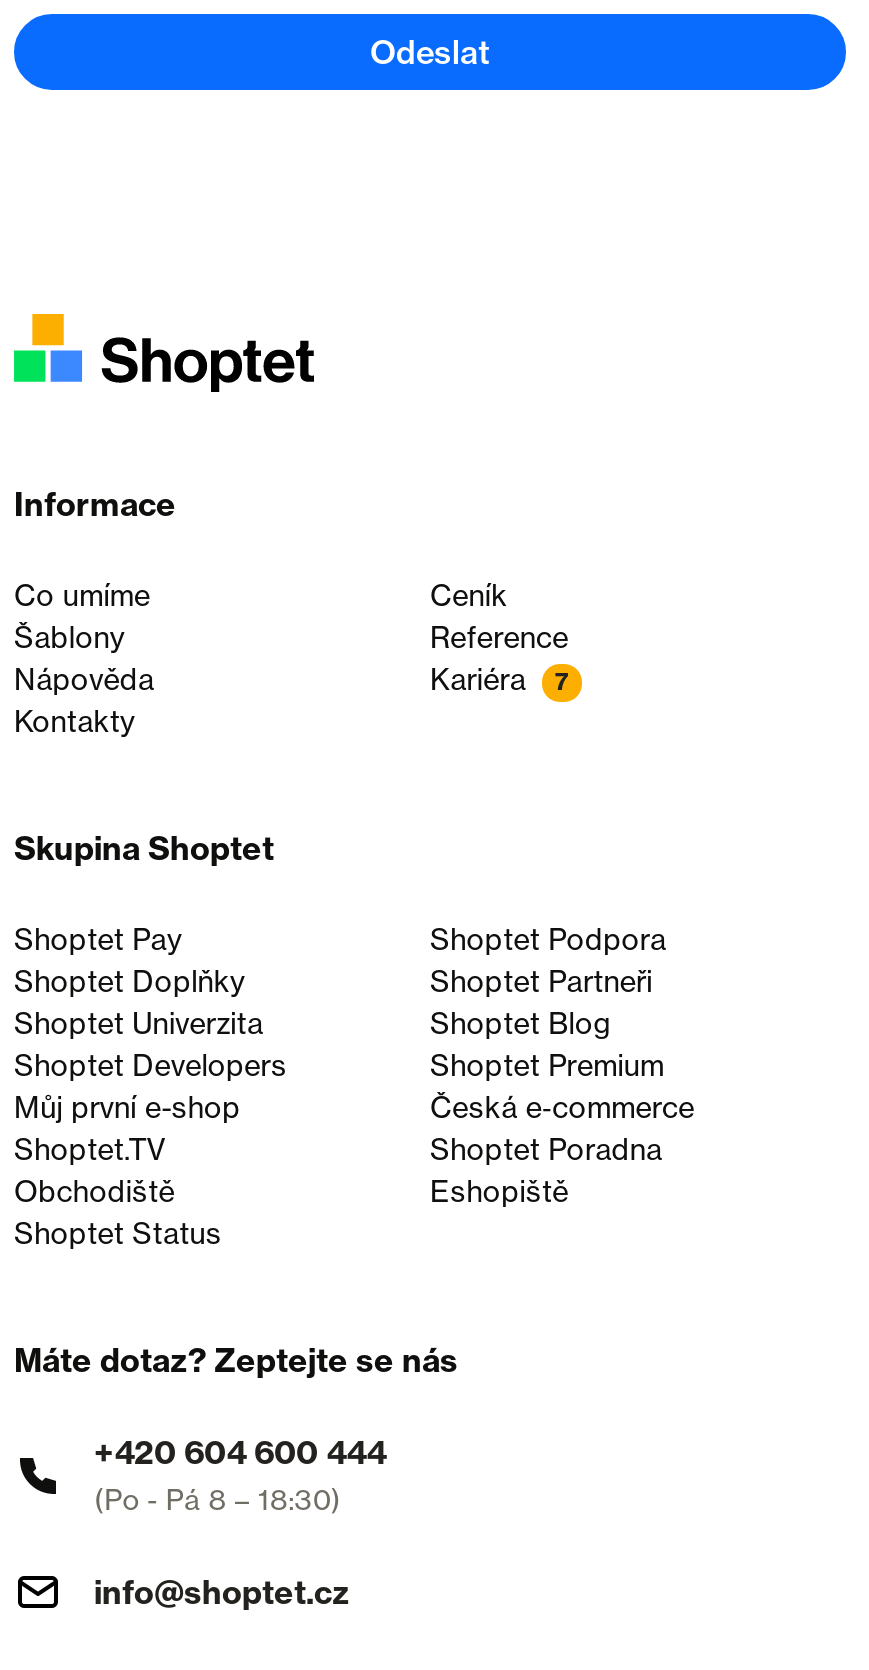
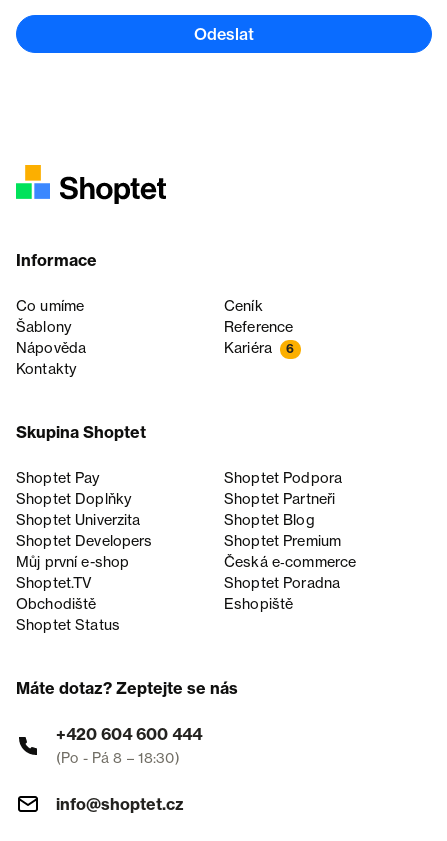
[430,662,569,698] Kariéra 7 -> [224,339,295,357] Kariéra 6

